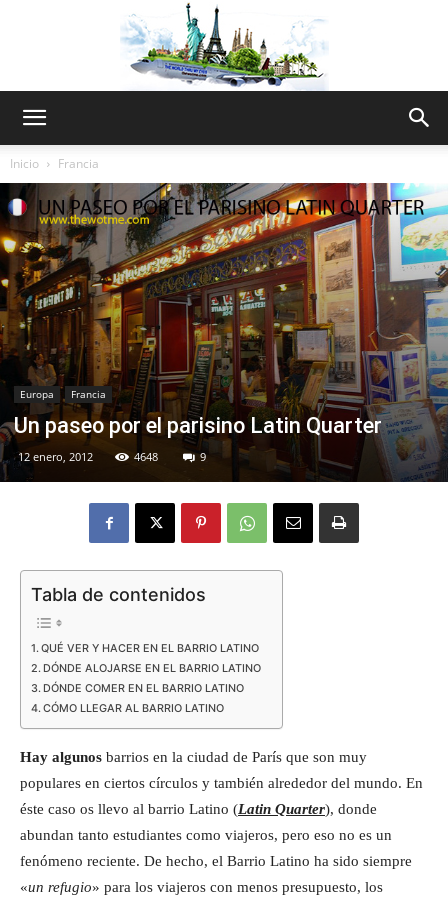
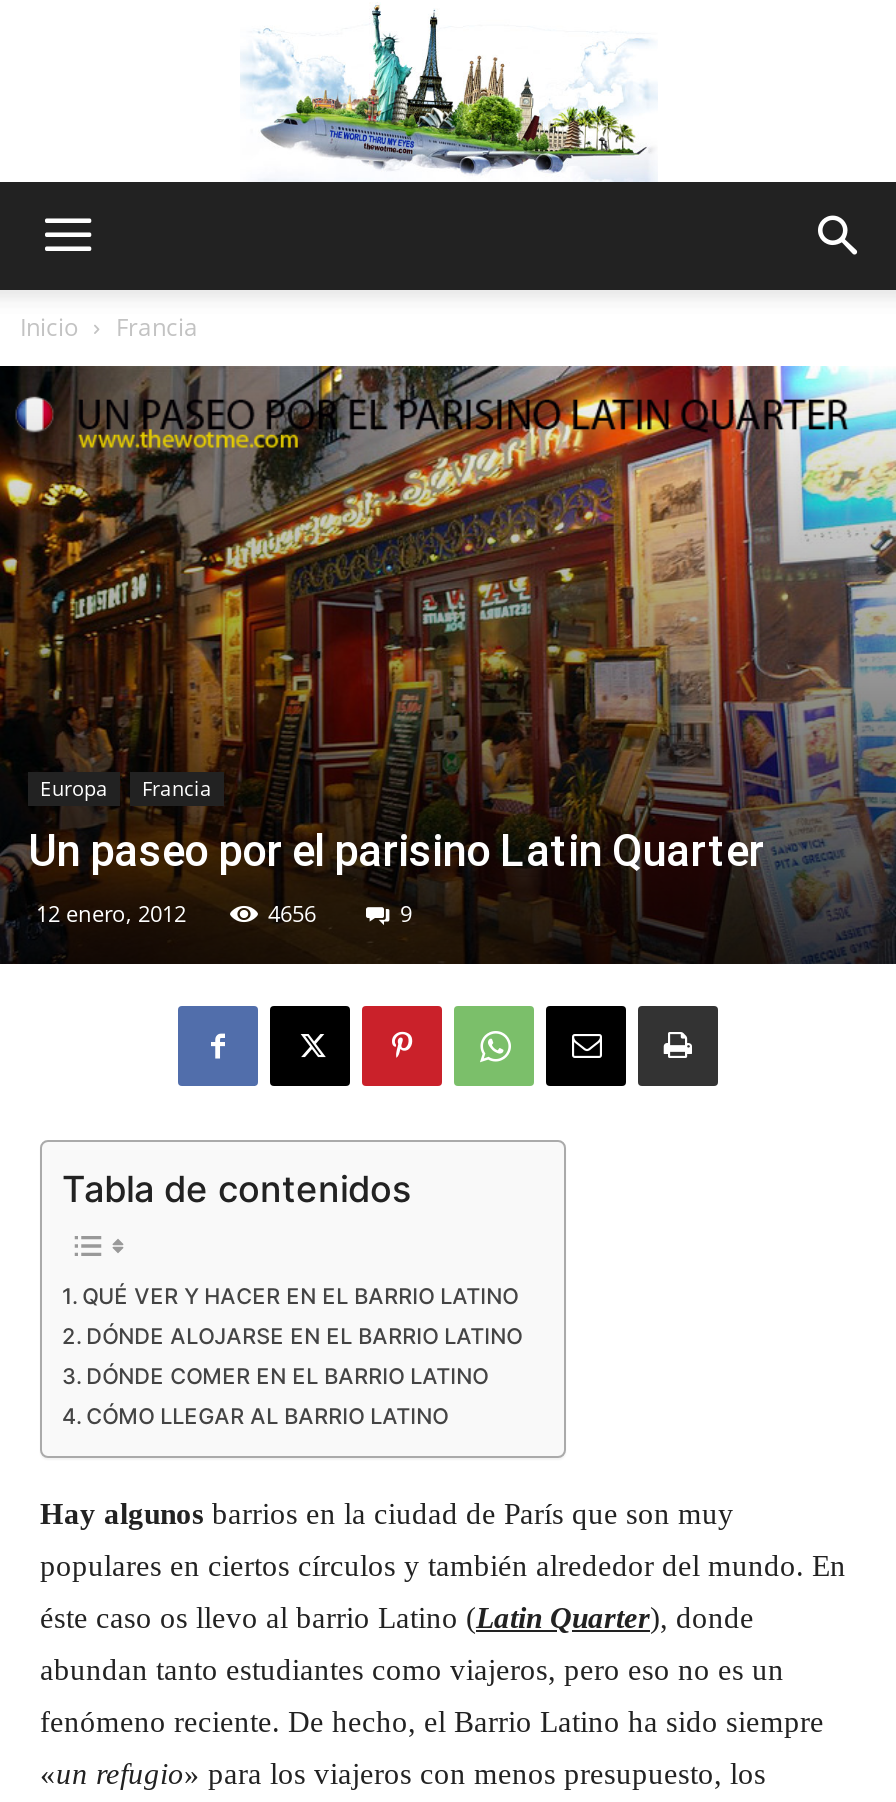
[134,449,158,464] 4648 -> [268,899,316,929] 4656

